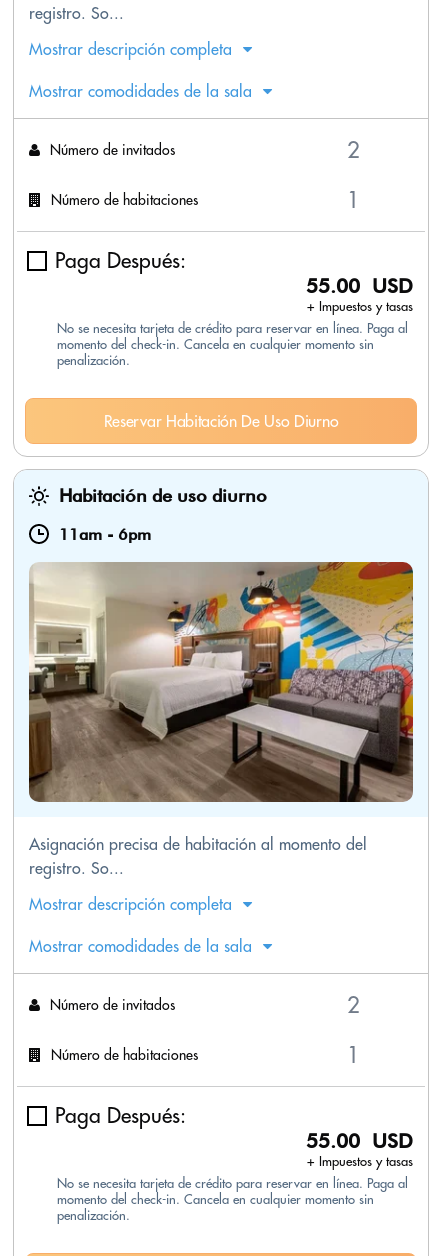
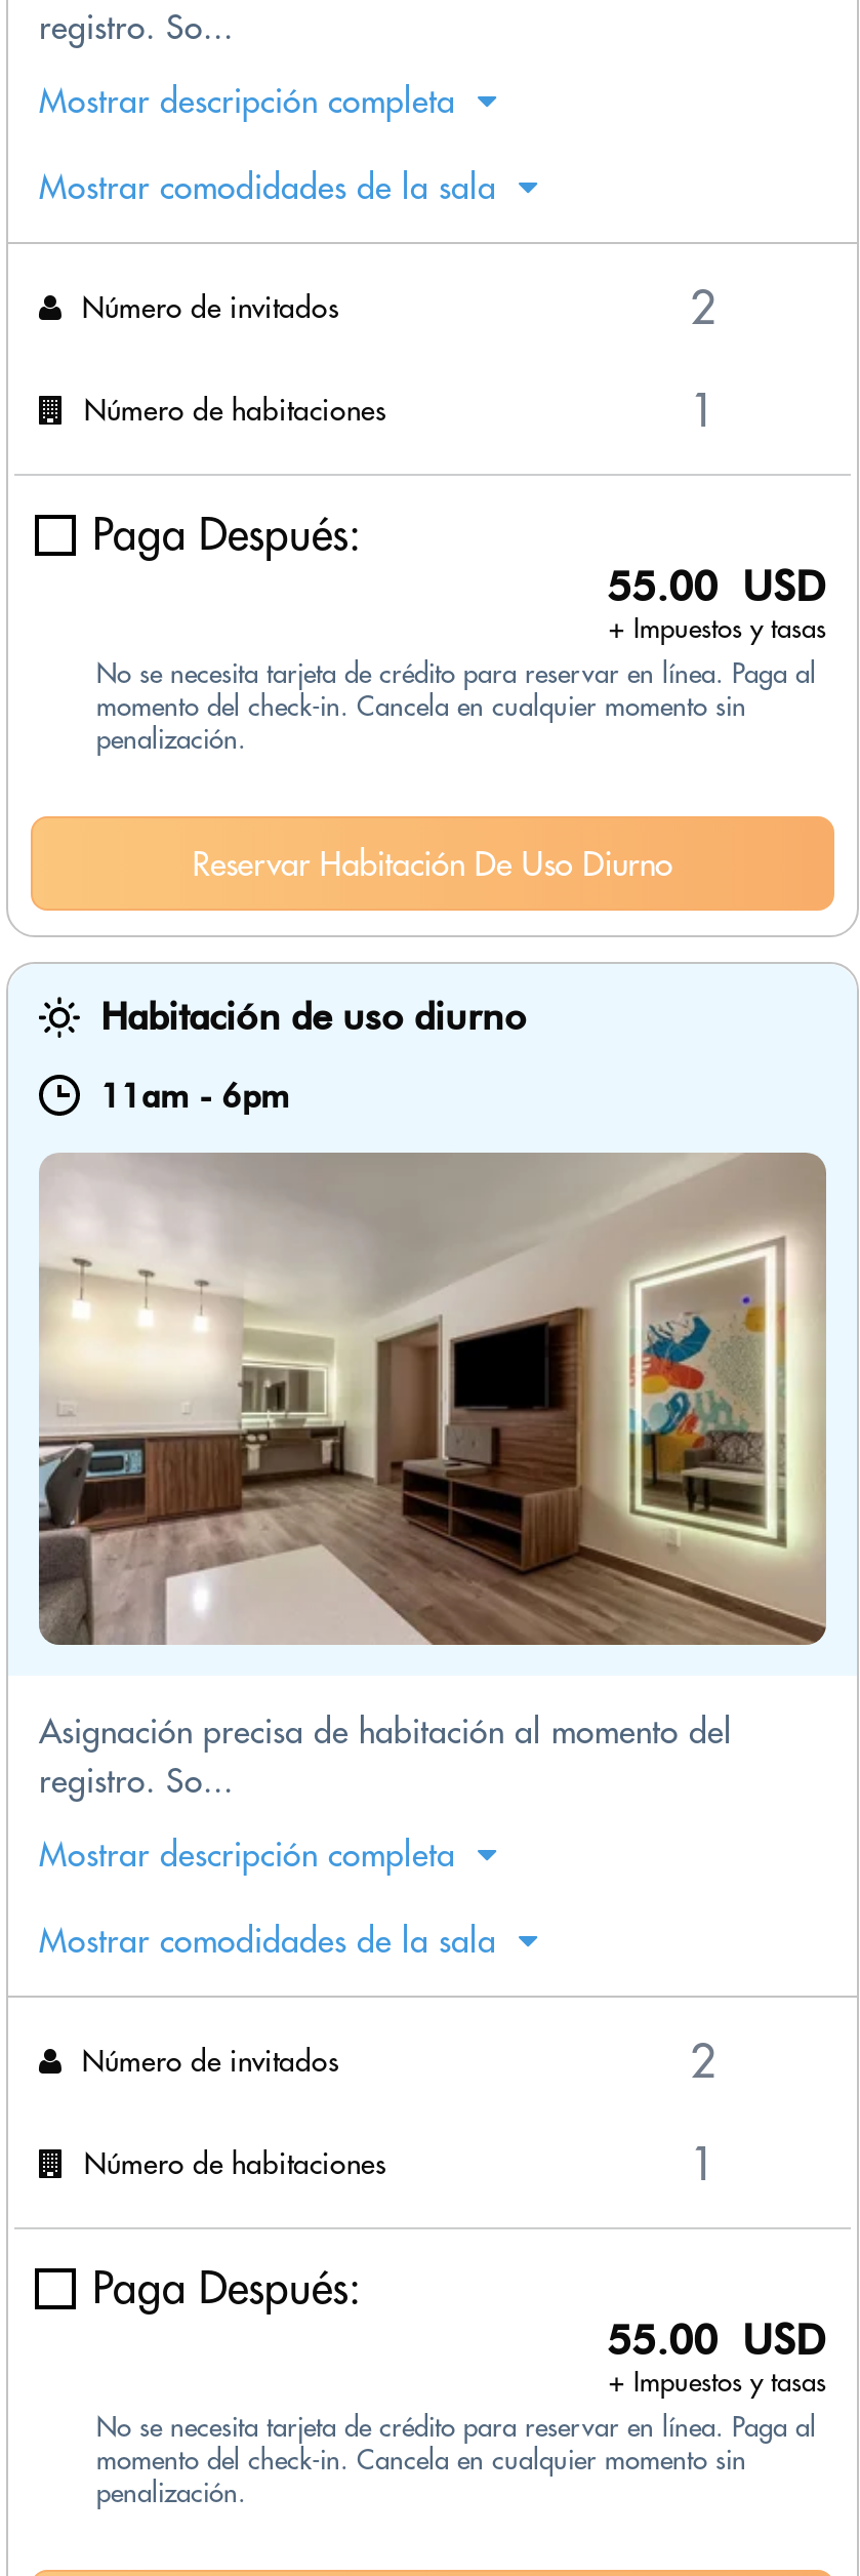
[28,562,414,803] [image] -> [37,1155,826,1647] [image]

